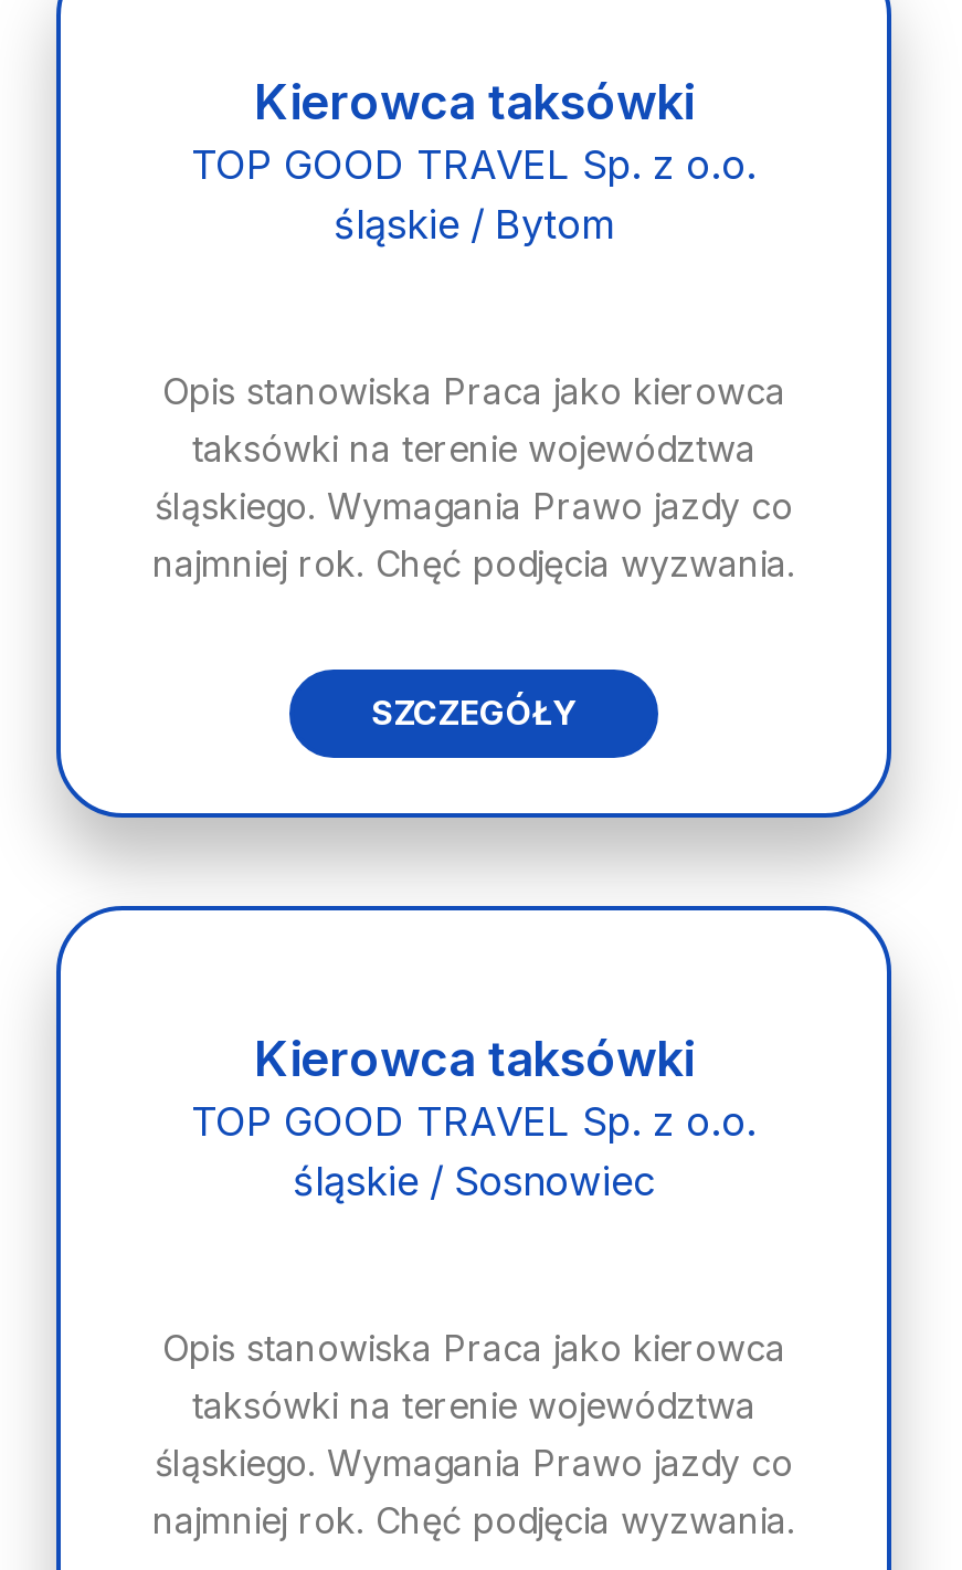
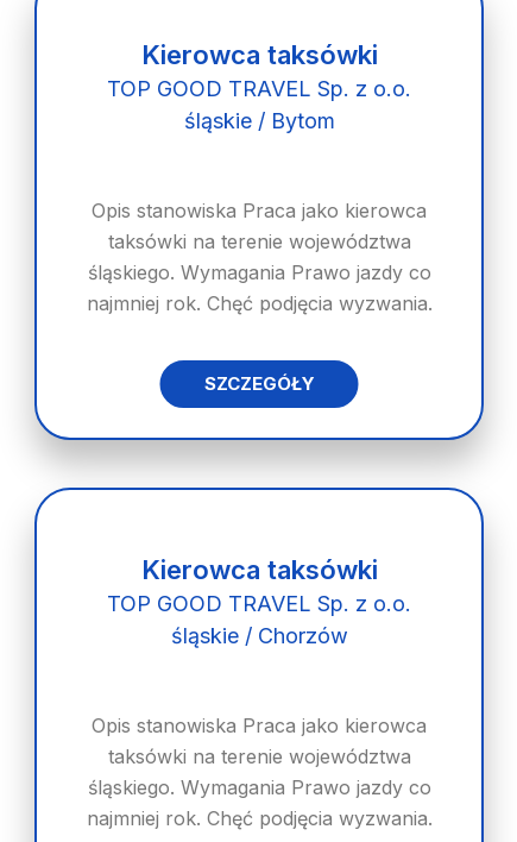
[293,1158,655,1204] śląskie / Sosnowiec -> [171,623,348,648] śląskie / Chorzów

